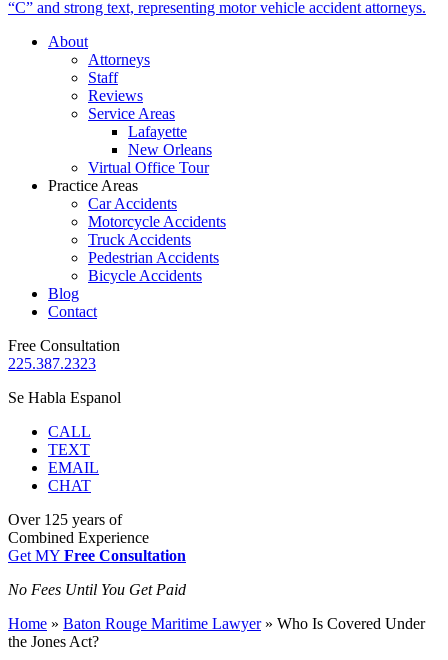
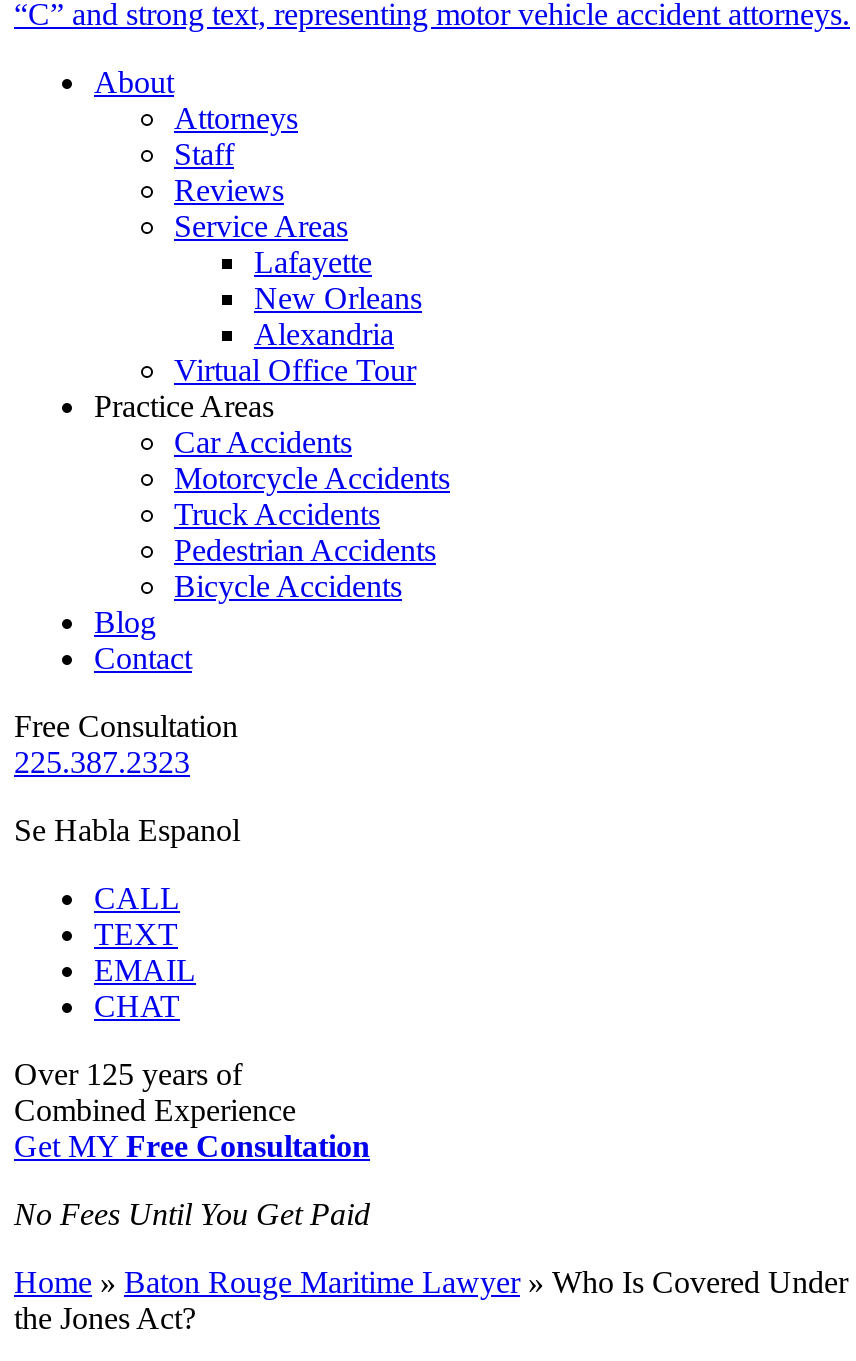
none -> [254,317,394,351] Alexandria

